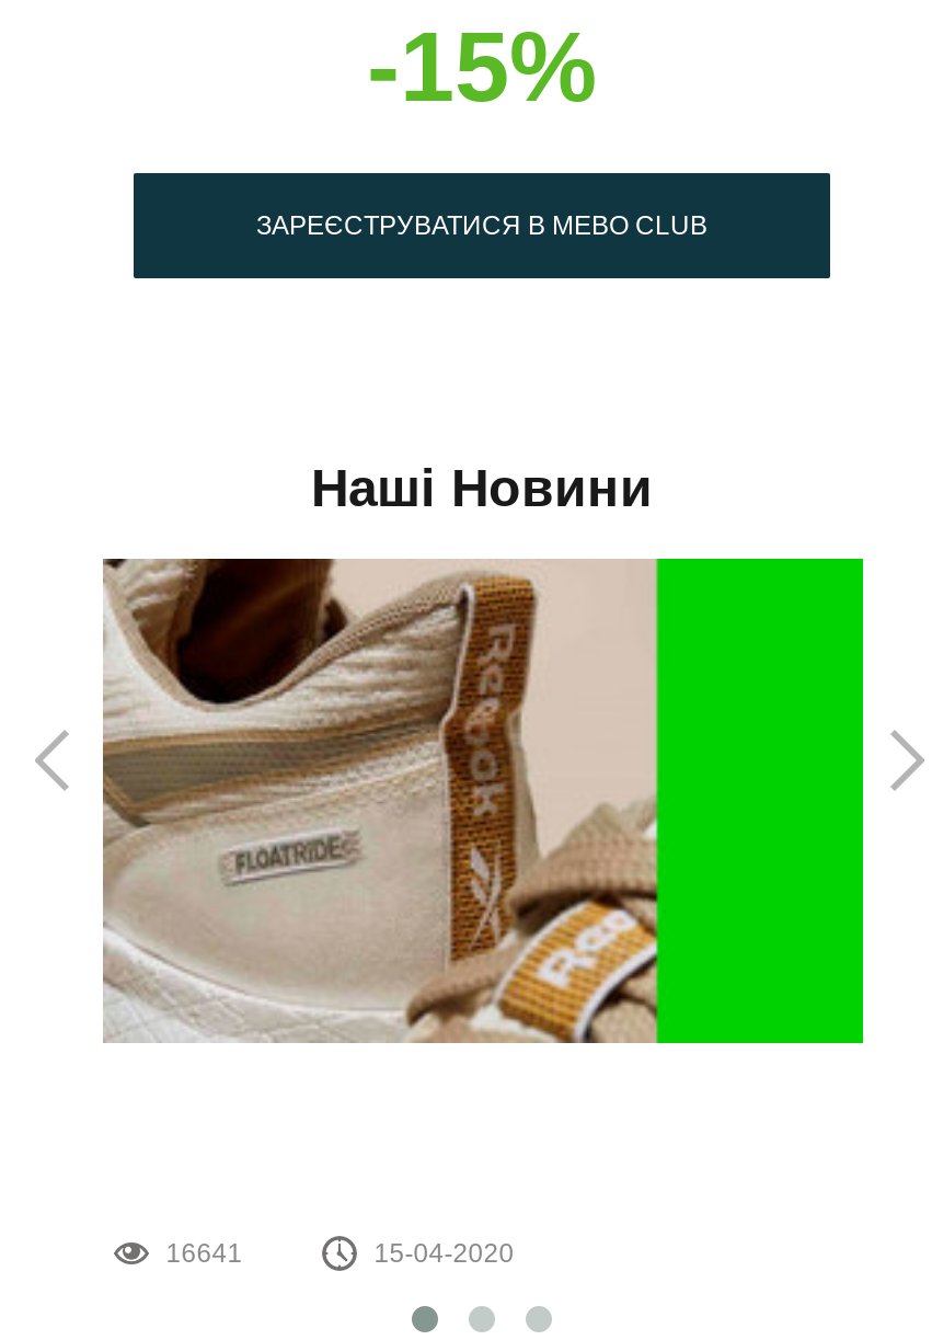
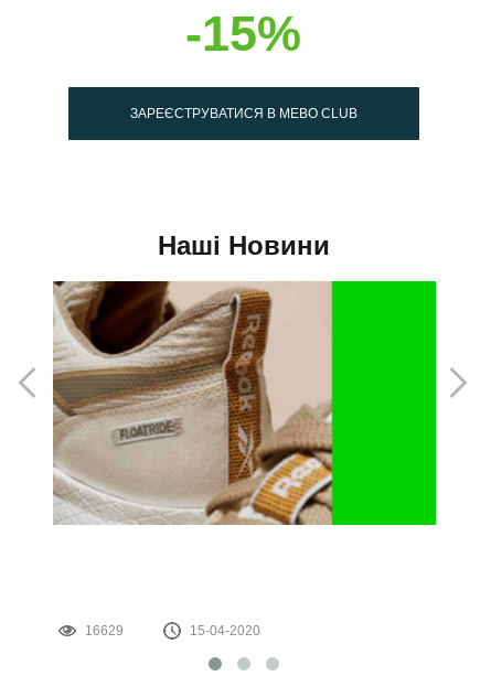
[166,1237,243,1268] 16641 -> [85,623,123,638] 16629

